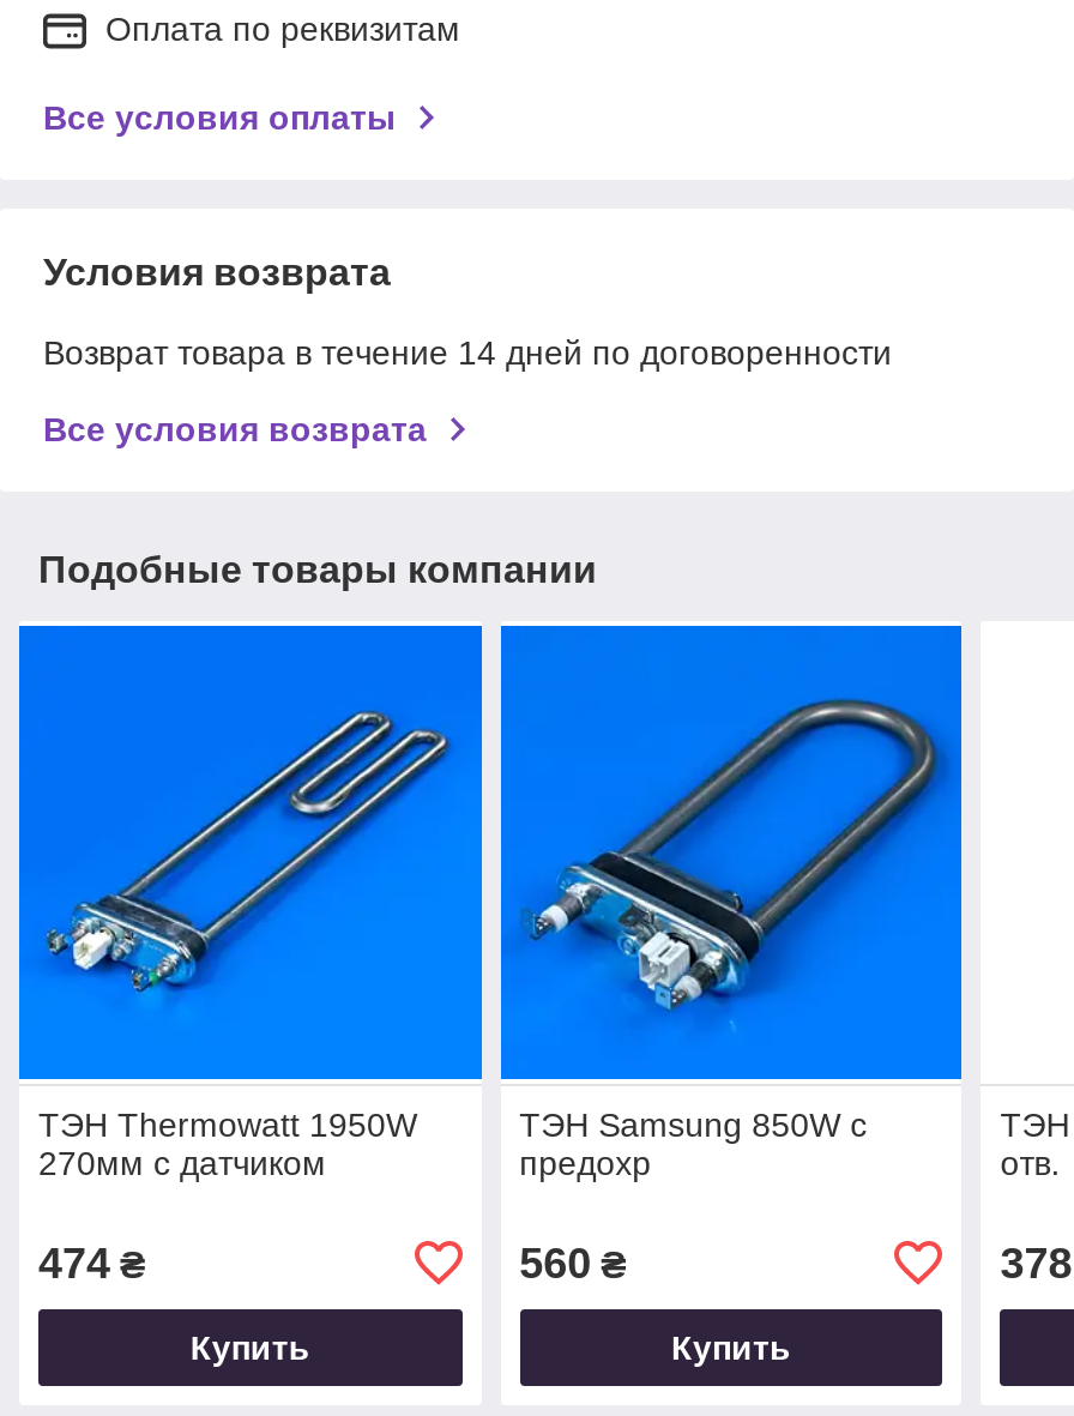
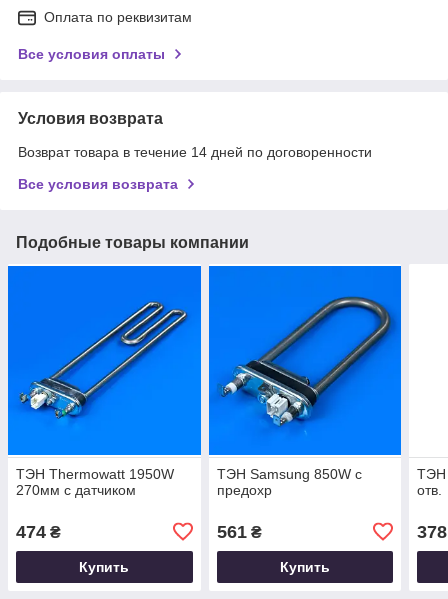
[519,1239,627,1287] 560 ₴ -> [217,522,262,542] 561 ₴

